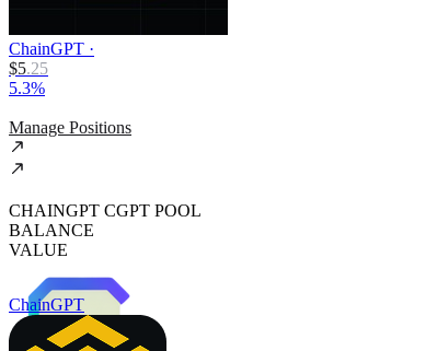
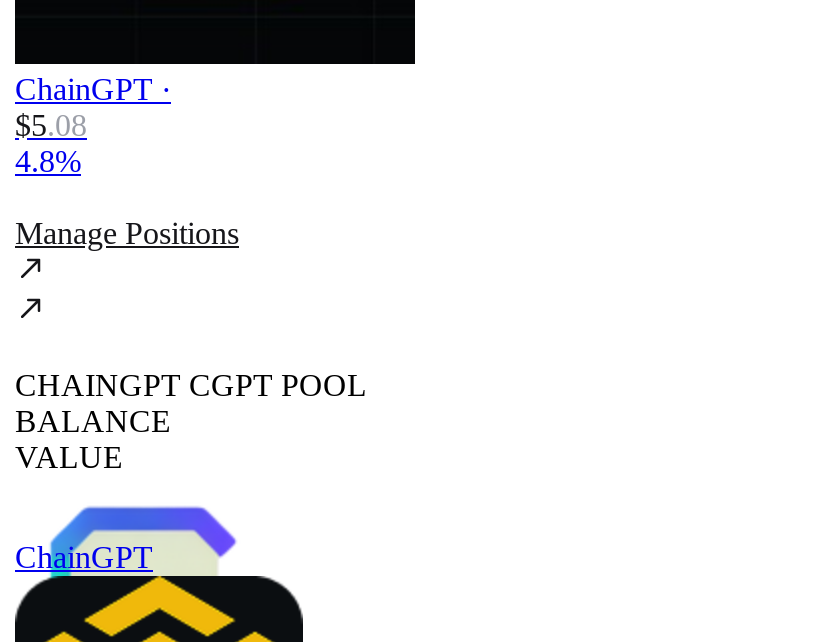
[9,59,48,77] $5.25 -> [15,107,87,141] $5.08
[9,78,45,97] 5.3% -> [15,143,81,177] 4.8%

